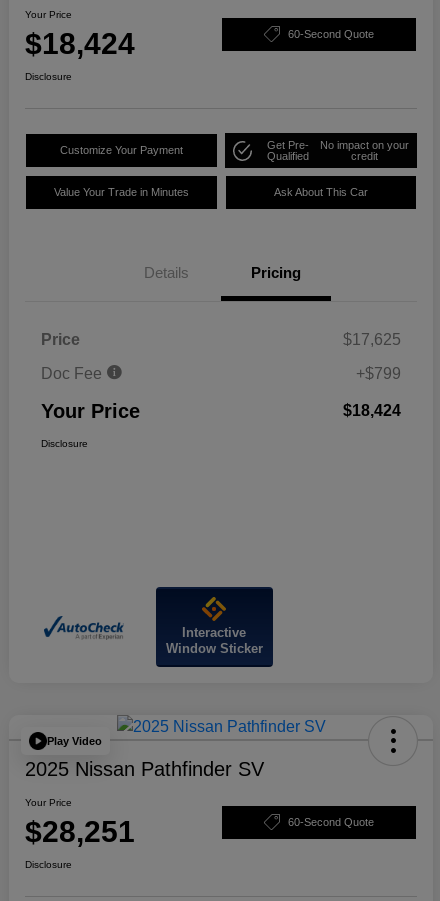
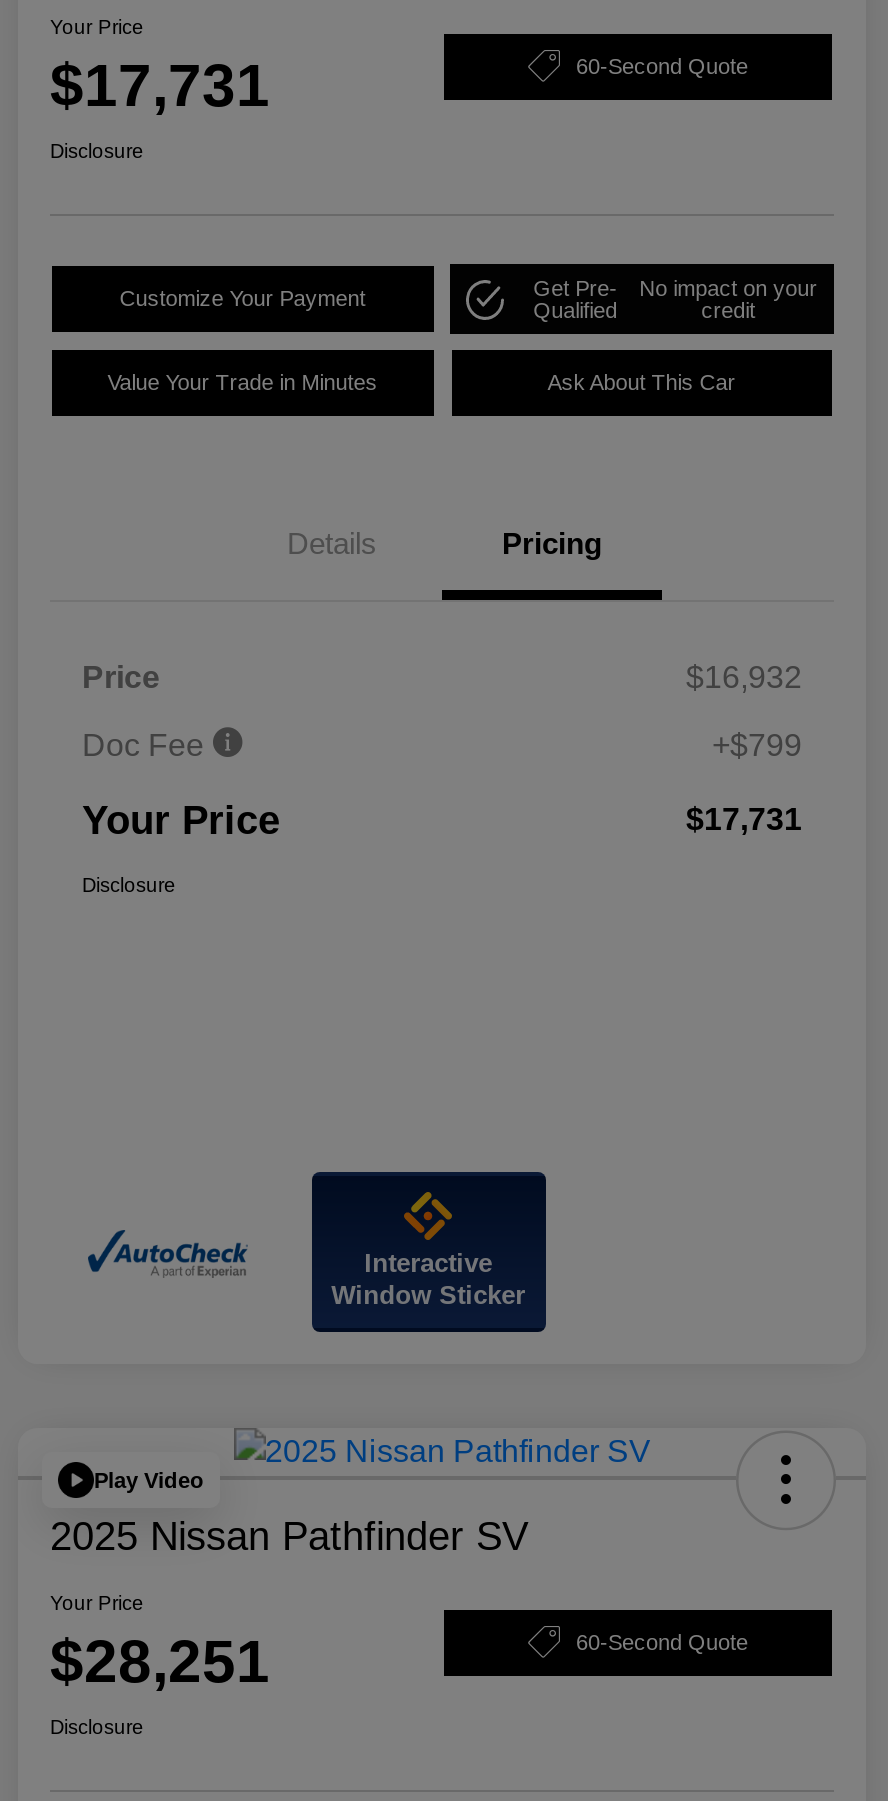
[25,27,135,60] $18,424 -> [50,53,270,119] $17,731
[343,331,401,348] $17,625 -> [686,661,802,695] $16,932
[343,402,401,419] $18,424 -> [686,803,802,837] $17,731

